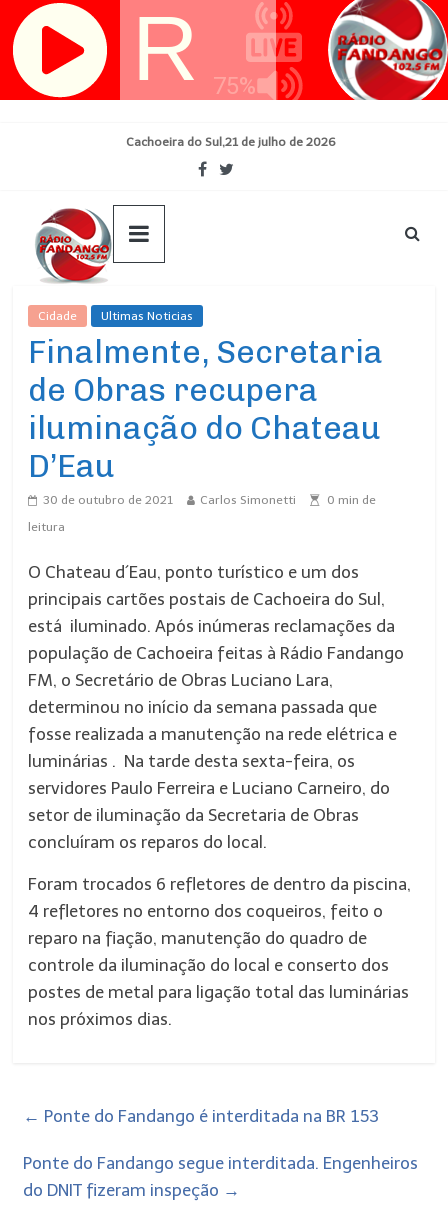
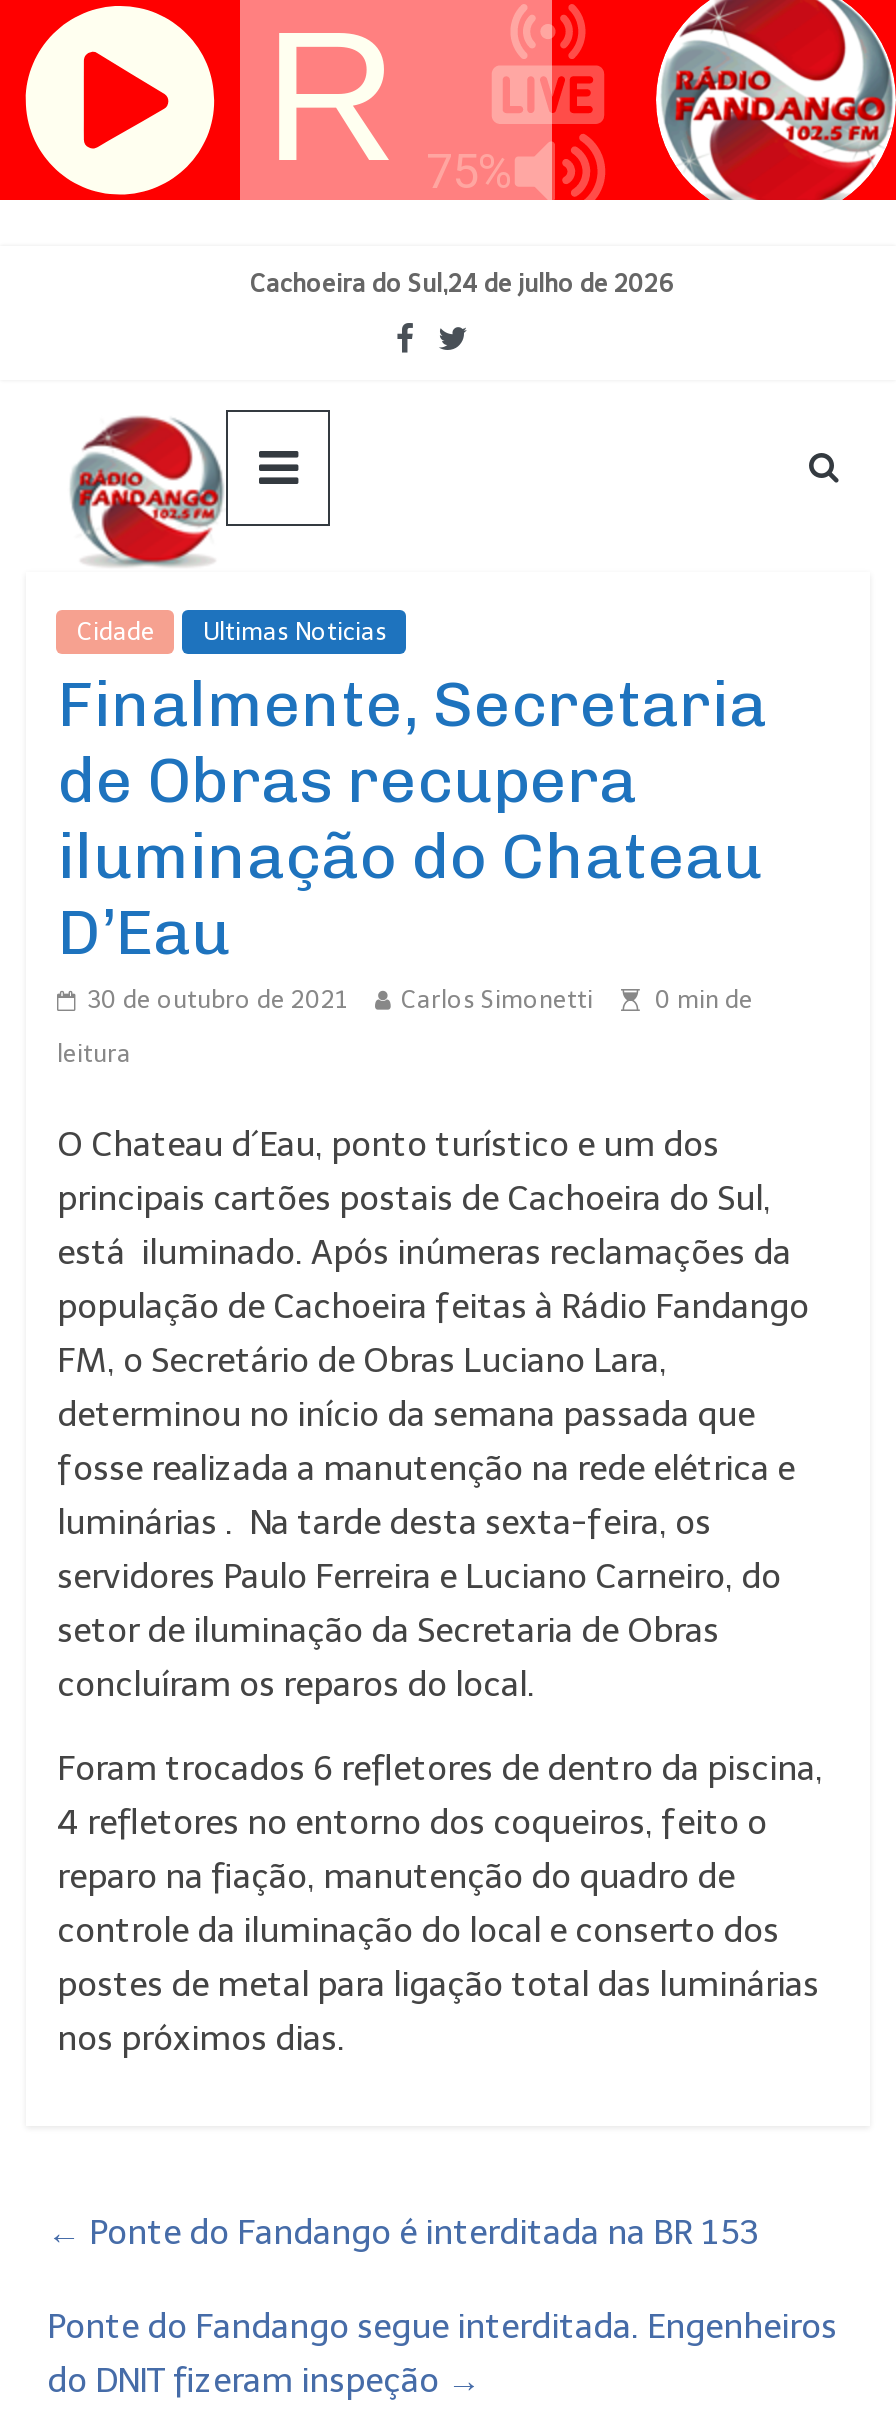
[126,135,336,149] Cachoeira do Sul,21 de julho de 2026 -> [250,270,674,298] Cachoeira do Sul,24 de julho de 2026

